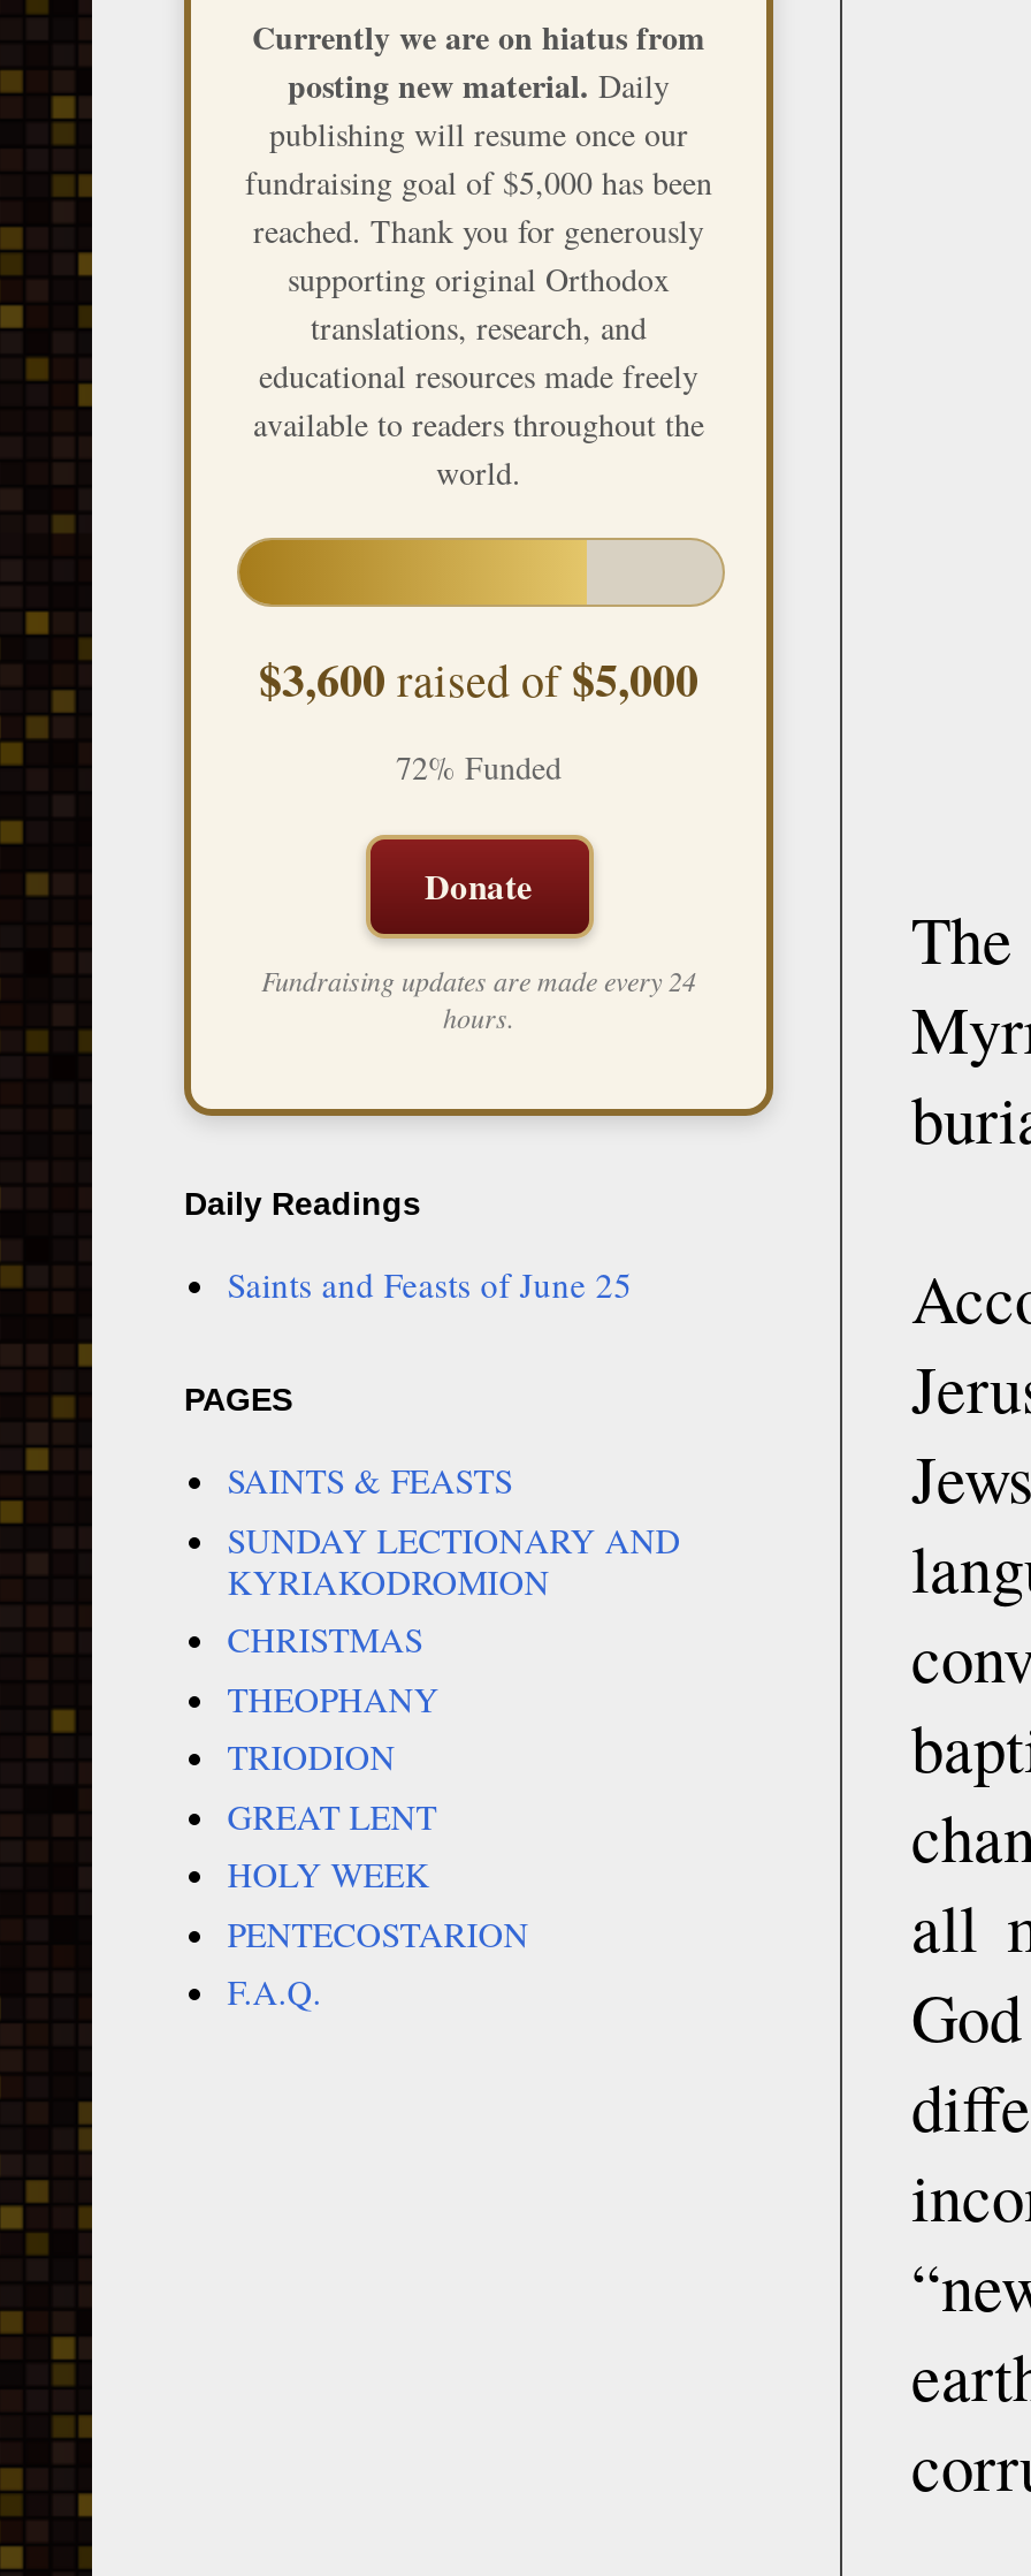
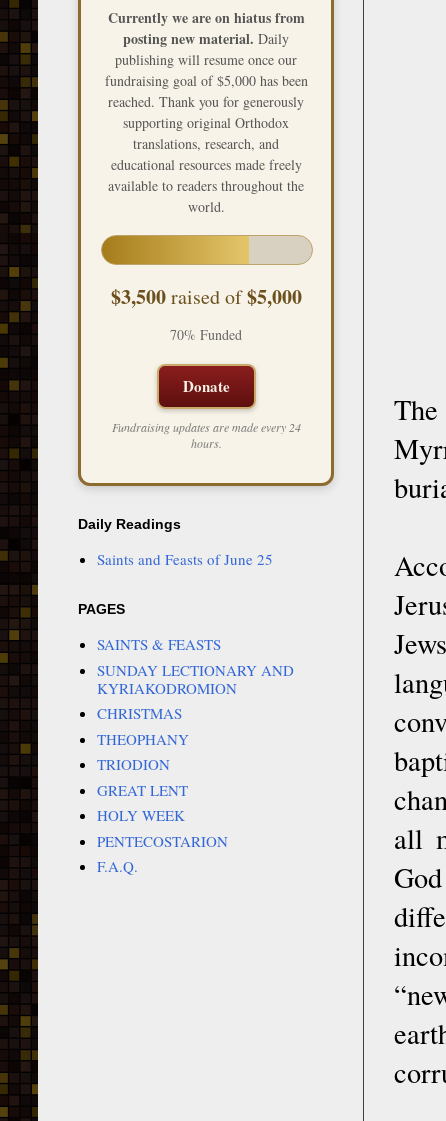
[259,646,698,713] $3,600 raised of $5,000 -> [110,282,301,311] $3,500 raised of $5,000
[396,745,562,789] 72% Funded -> [170,325,242,344] 70% Funded

